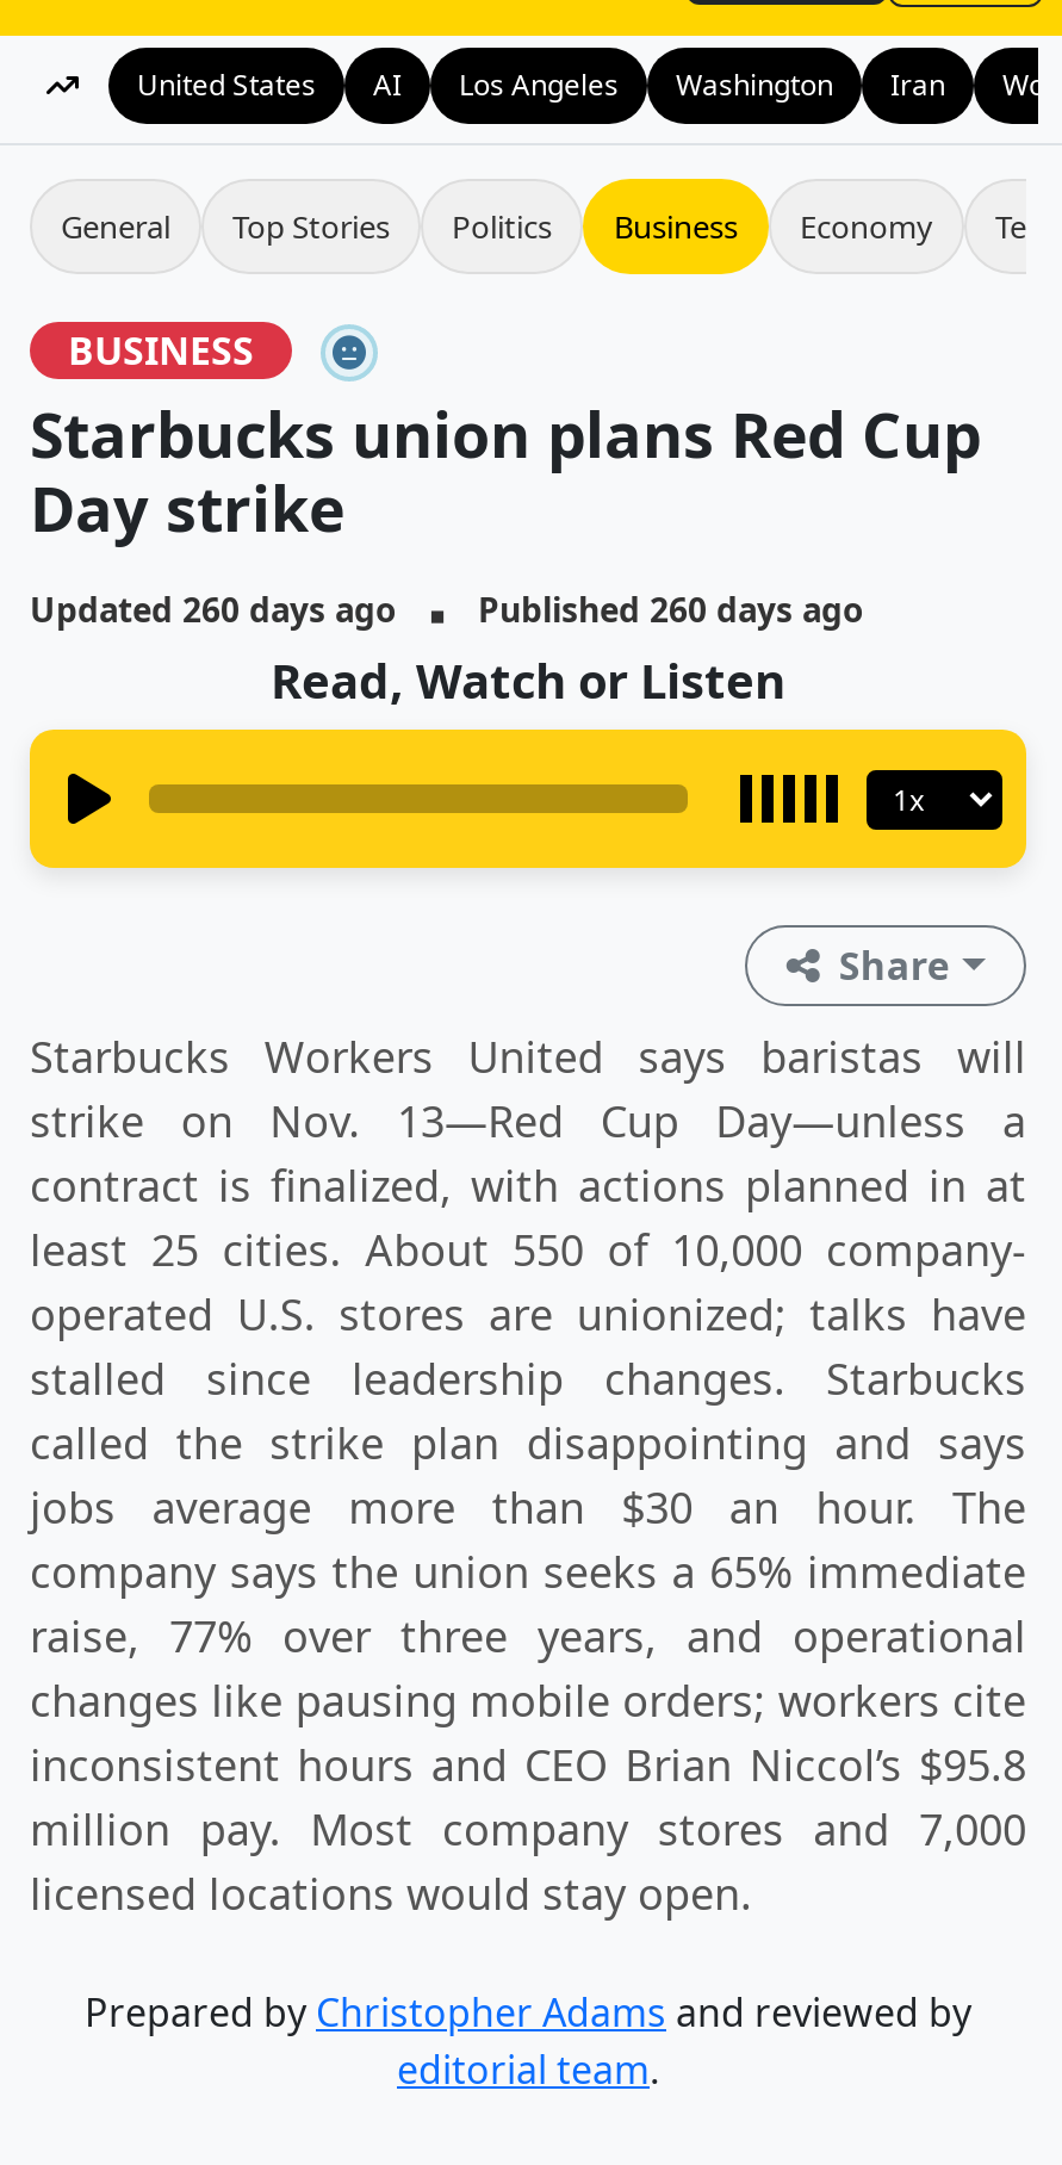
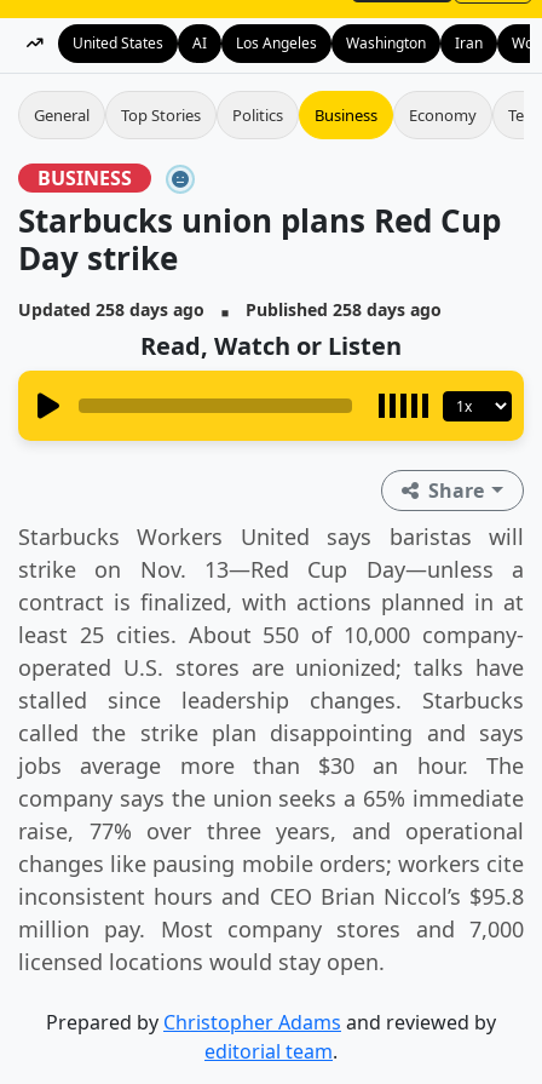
[30,587,397,632] Updated 260 days ago -> [18,298,204,321] Updated 258 days ago
[478,587,864,632] Published 260 days ago -> [246,298,442,321] Published 258 days ago

